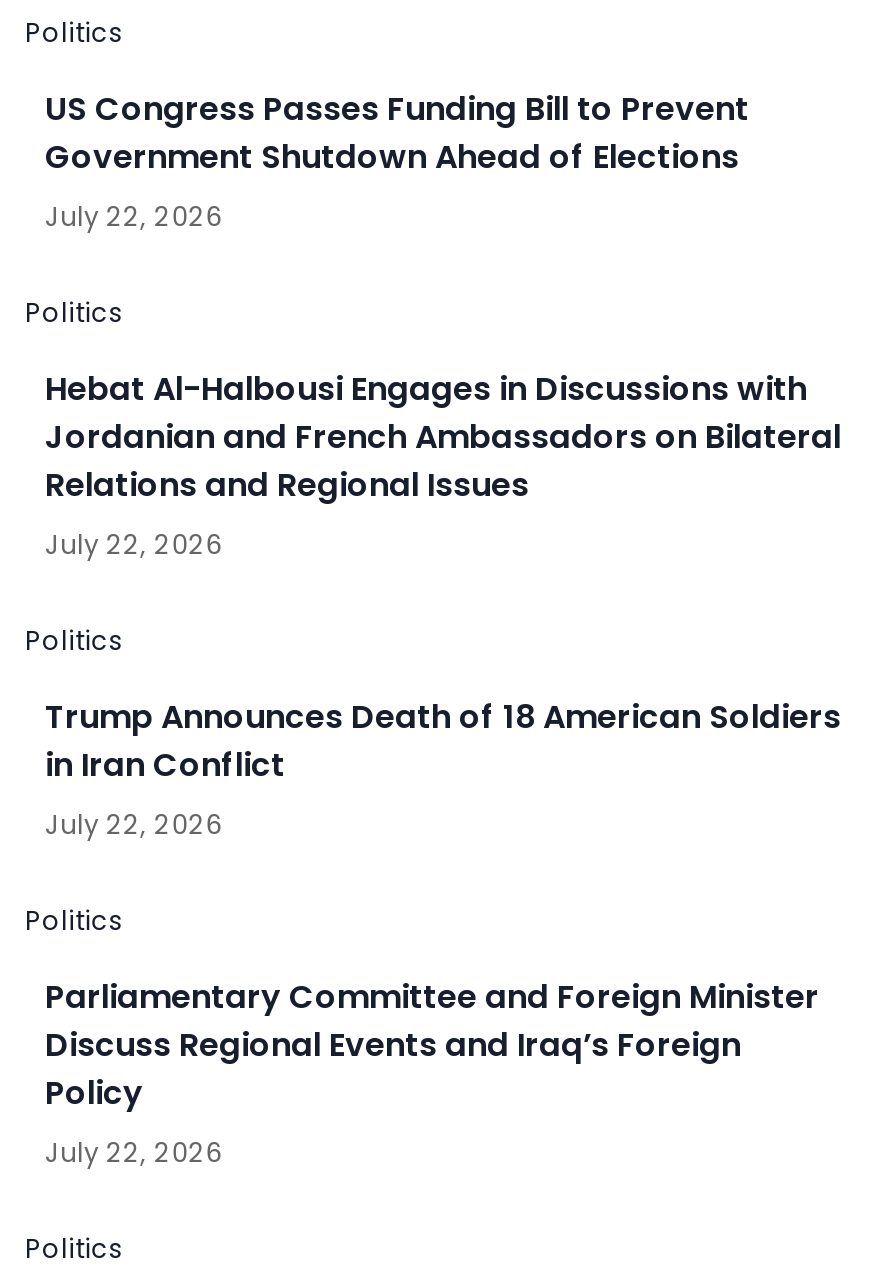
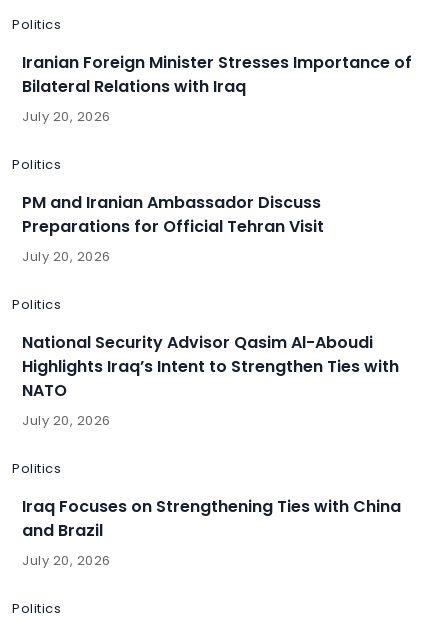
[45,87,749,237] US Congress Passes Funding Bill to Prevent | Government Shutdown Ahead of Elections | July 22, 2026 -> [22,51,412,126] Iranian Foreign Minister Stresses Importance of | Bilateral Relations with Iraq | July 20, 2026
[45,367,841,565] Hebat Al-Halbousi Engages in Discussions with | Jordanian and French Ambassadors on Bilateral | Relations and Regional Issues | July 22, 2026 -> [22,191,324,266] PM and Iranian Ambassador Discuss | Preparations for Official Tehran Visit | July 20, 2026
[45,695,841,845] Trump Announces Death of 18 American Soldiers | in Iran Conflict | July 22, 2026 -> [22,331,399,430] National Security Advisor Qasim Al-Aboudi | Highlights Iraq’s Intent to Strengthen Ties with | NATO | July 20, 2026
[45,975,819,1173] Parliamentary Committee and Foreign Minister | Discuss Regional Events and Iraq’s Foreign | Policy | July 22, 2026 -> [22,495,401,570] Iraq Focuses on Strengthening Ties with China | and Brazil | July 20, 2026

